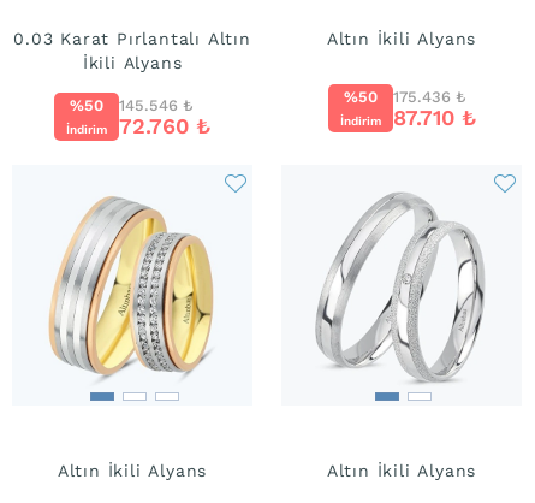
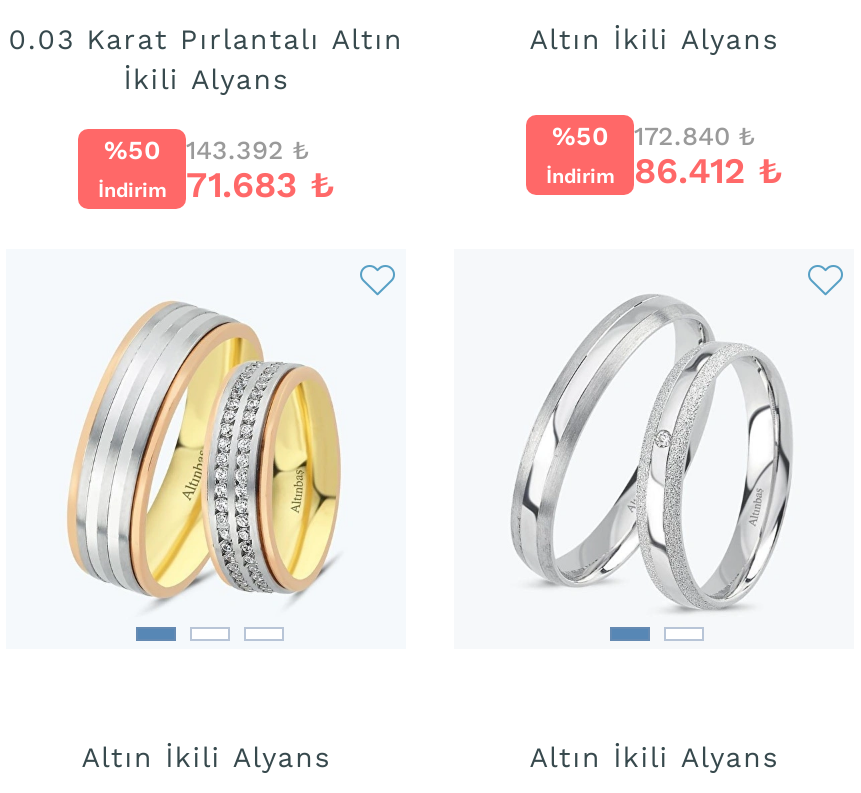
[343,88,466,106] %50 175.436 ₺ -> [552,121,756,151] %50 172.840 ₺
[70,96,194,114] %50 145.546 ₺ -> [104,135,310,165] %50 143.392 ₺
[340,105,475,130] İndirim 87.710 ₺ -> [546,149,782,191] İndirim 86.412 ₺
[66,113,210,138] İndirim 72.760 ₺ -> [98,163,334,205] İndirim 71.683 ₺

